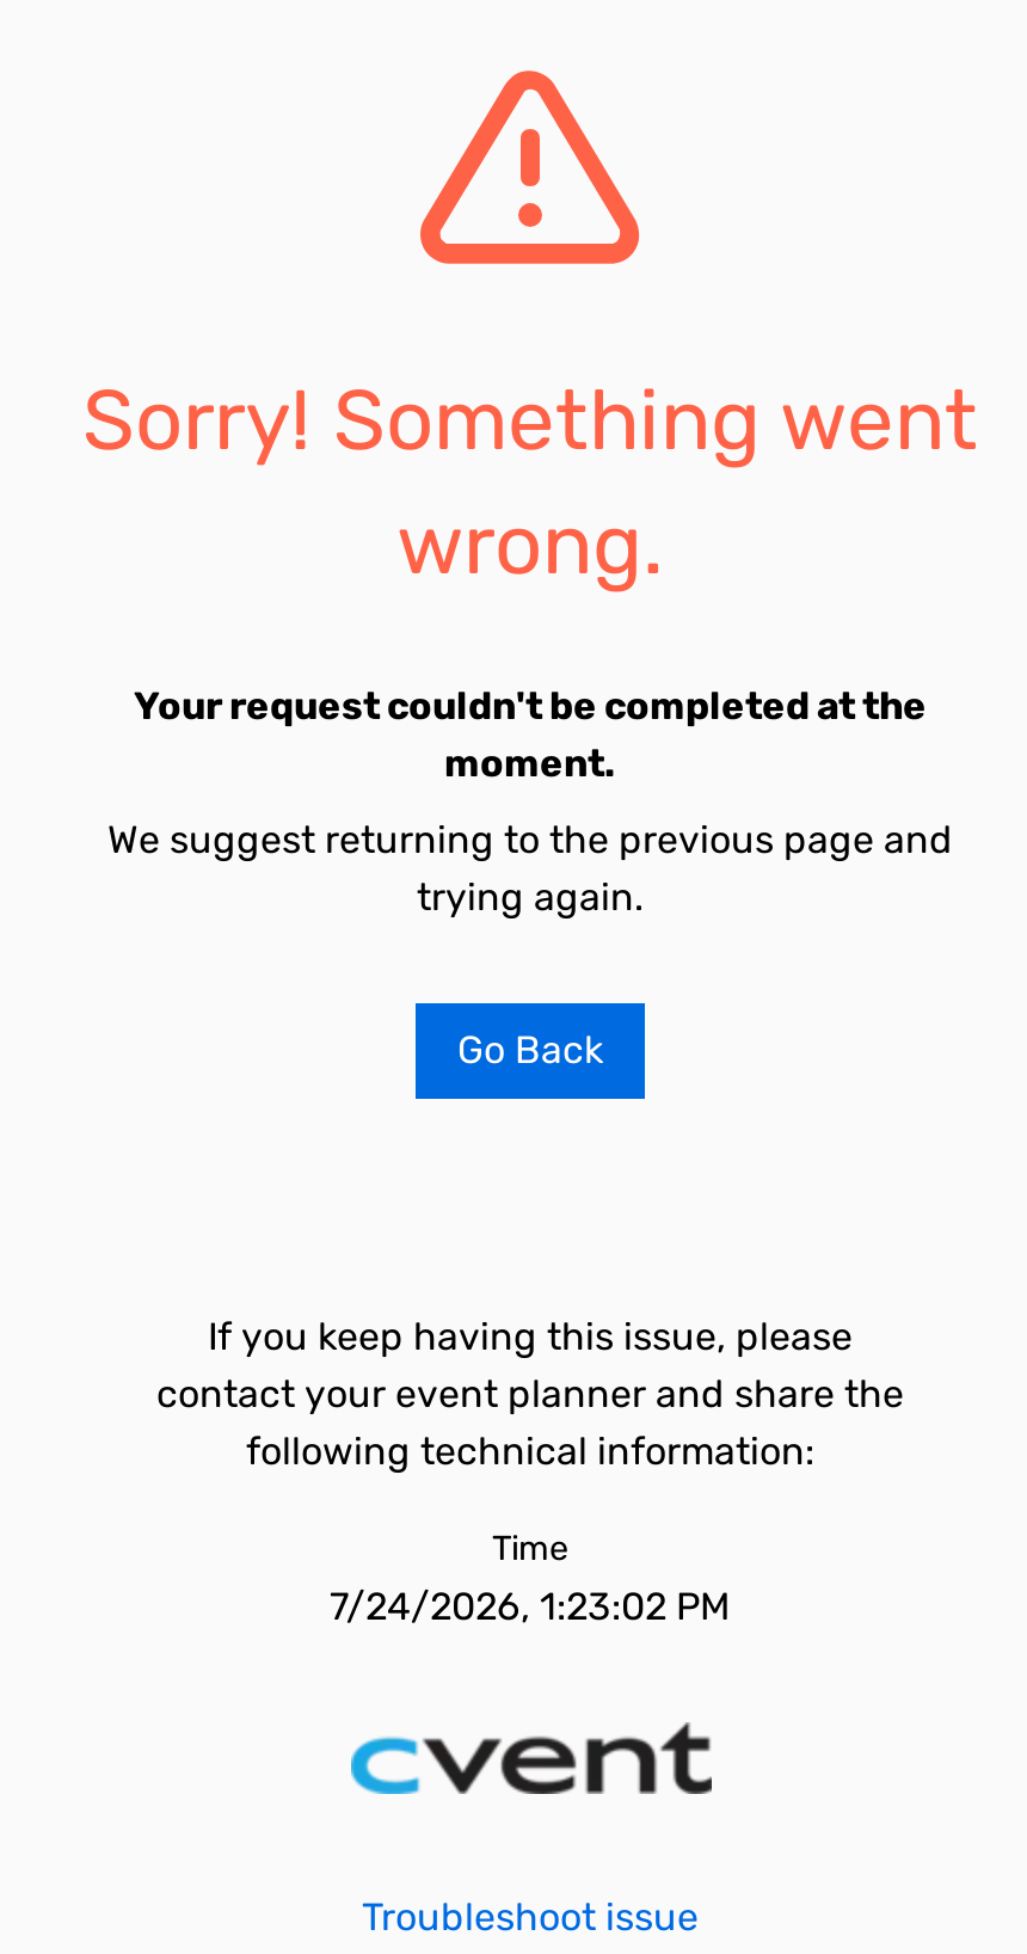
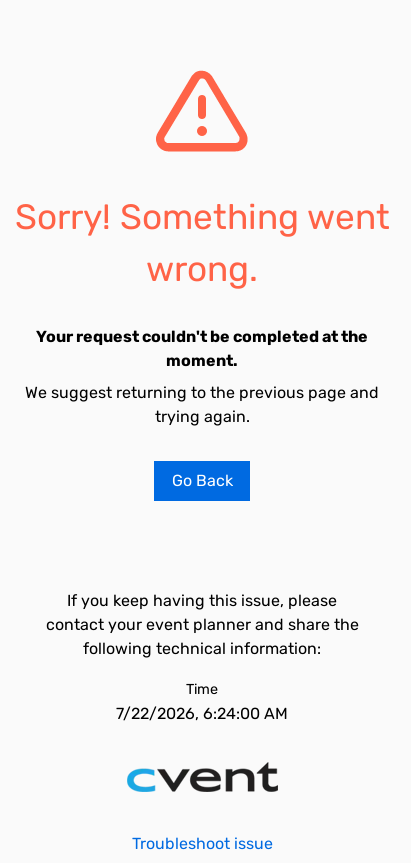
[330,1584,731,1629] 7/24/2026, 1:23:02 PM -> [116,704,288,723] 7/22/2026, 6:24:00 AM

